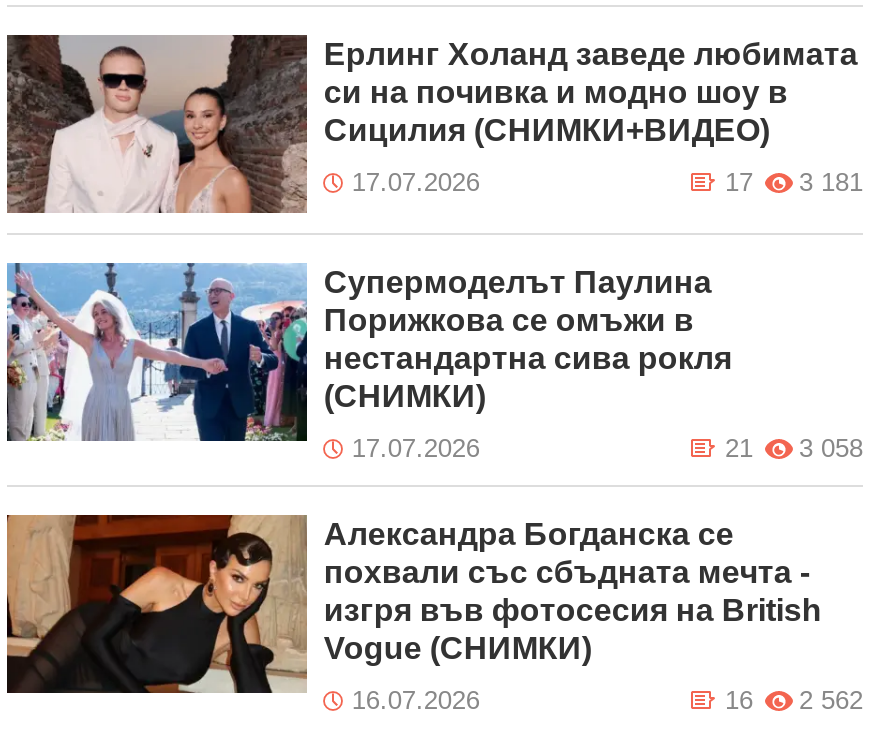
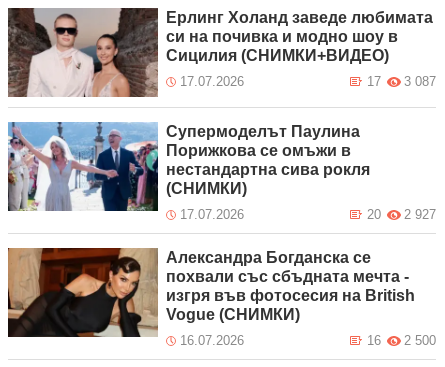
[725,167,863,197] 17 3 181 -> [367,74,436,89] 17 3 087
[725,433,753,463] 21 -> [367,207,381,222] 20
[799,433,863,463] 3 058 -> [404,207,436,222] 2 927
[725,685,863,715] 16 2 562 -> [367,333,436,348] 16 2 500

